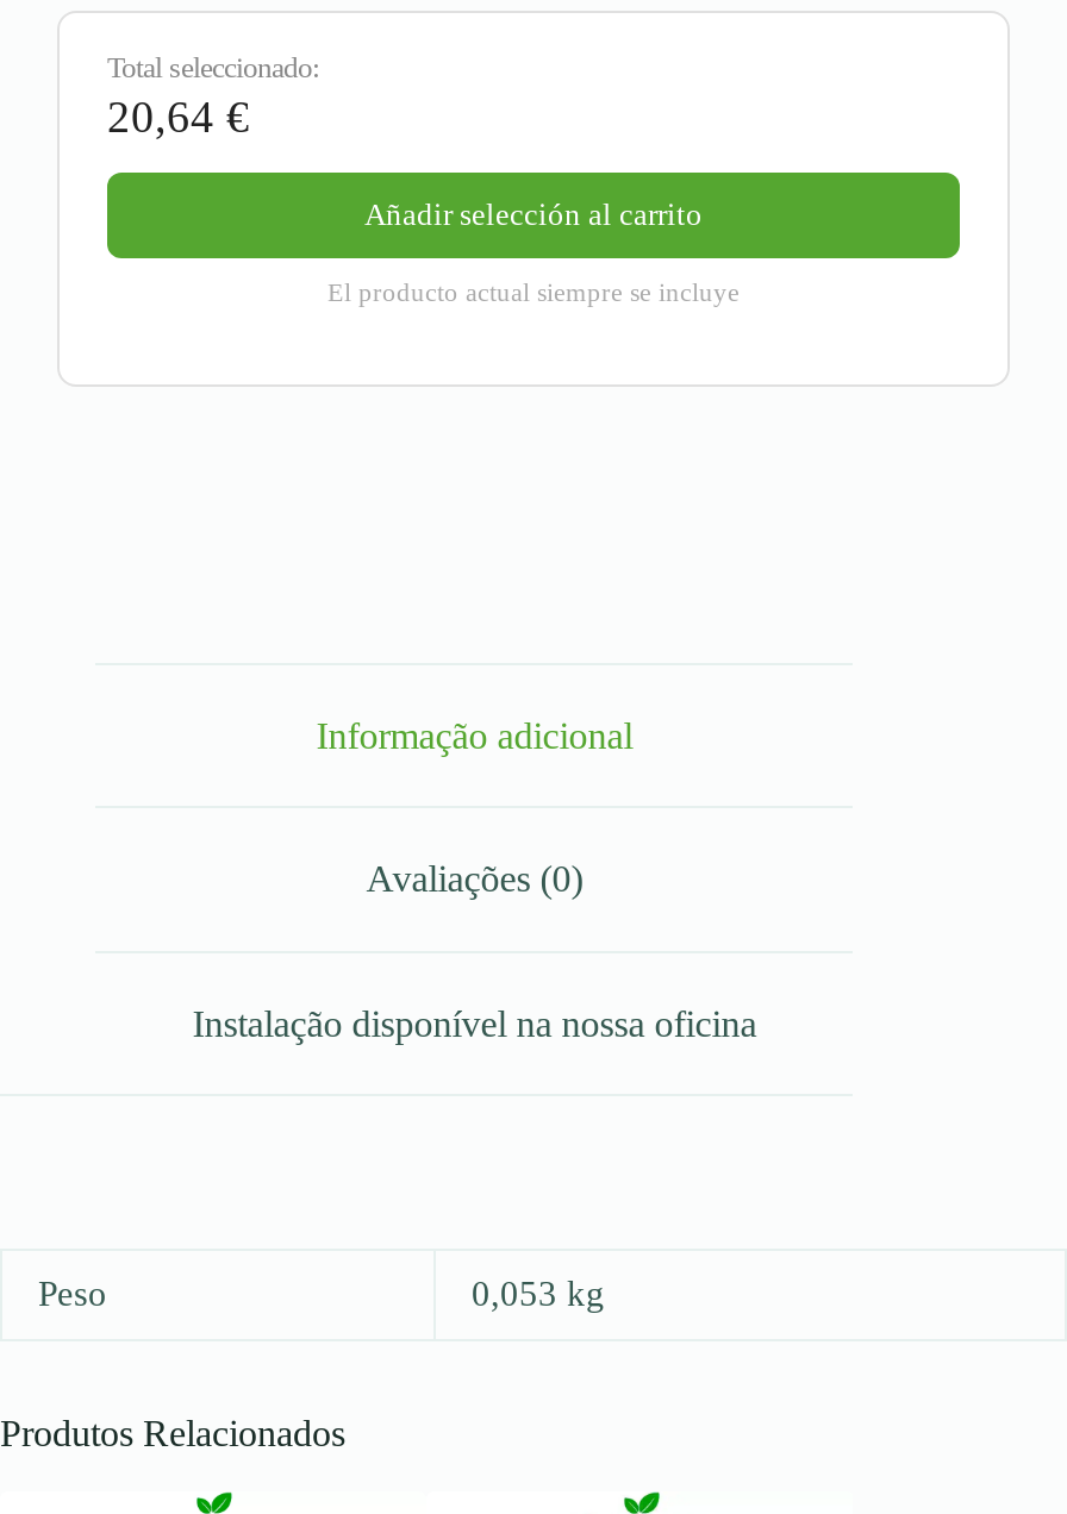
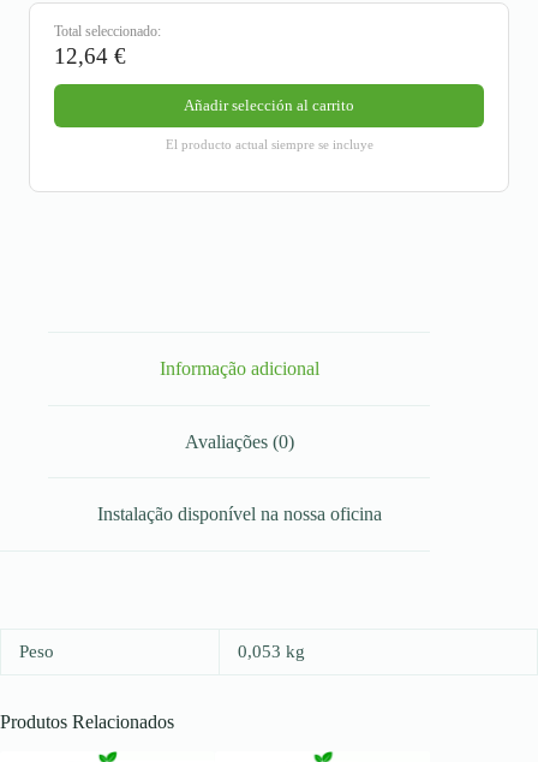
[107,91,250,141] 20,64 € -> [54,44,126,69] 12,64 €

